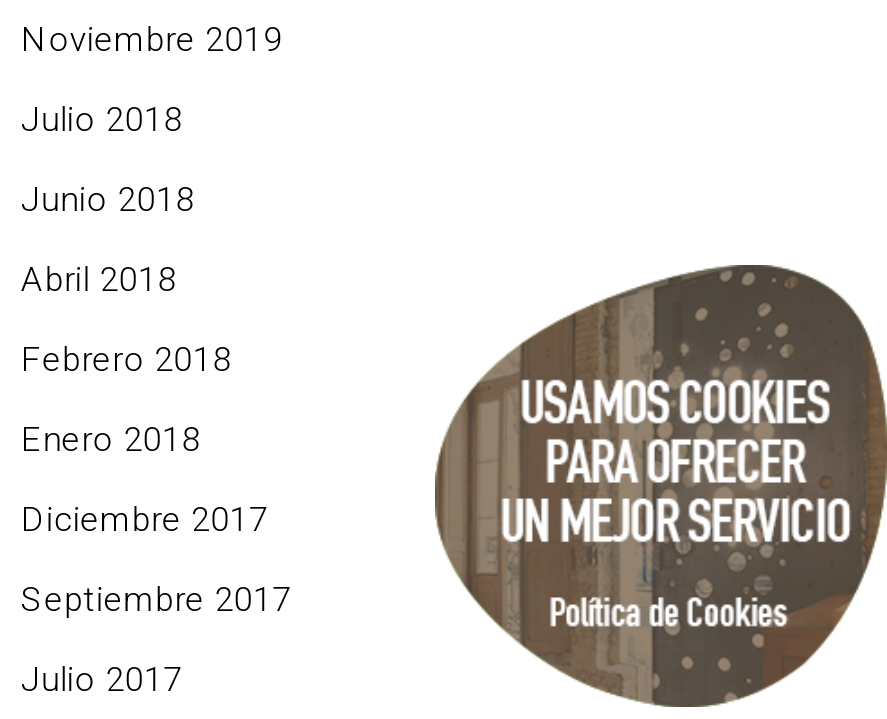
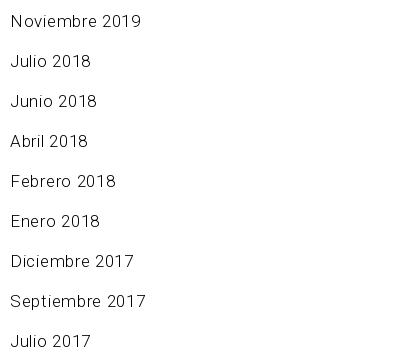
[433,263,881,709] [image] -> none

